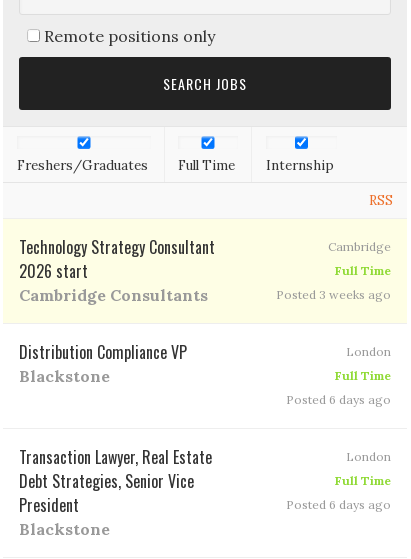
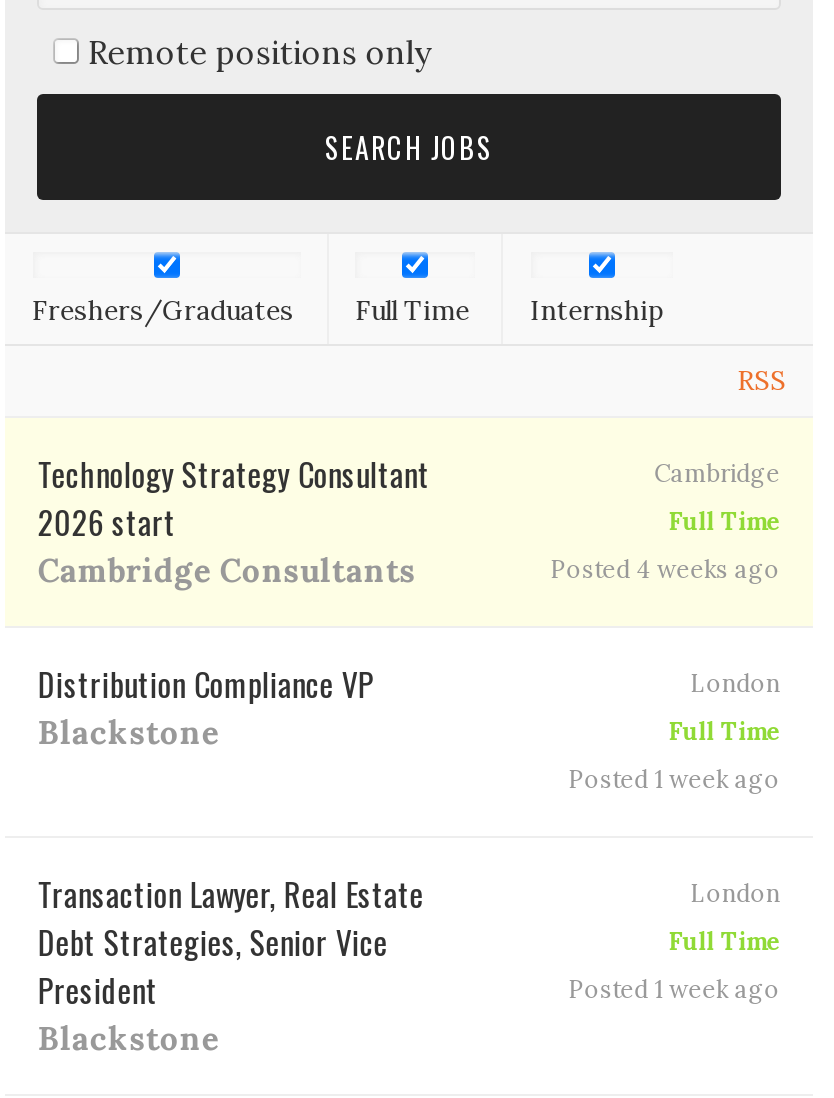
[276,286,391,301] Posted 3 weeks ago -> [550,553,780,583] Posted 4 weeks ago
[286,391,391,406] Posted 6 days ago -> [568,763,780,793] Posted 1 week ago
[286,496,391,511] Posted 6 days ago -> [568,973,780,1003] Posted 1 week ago

